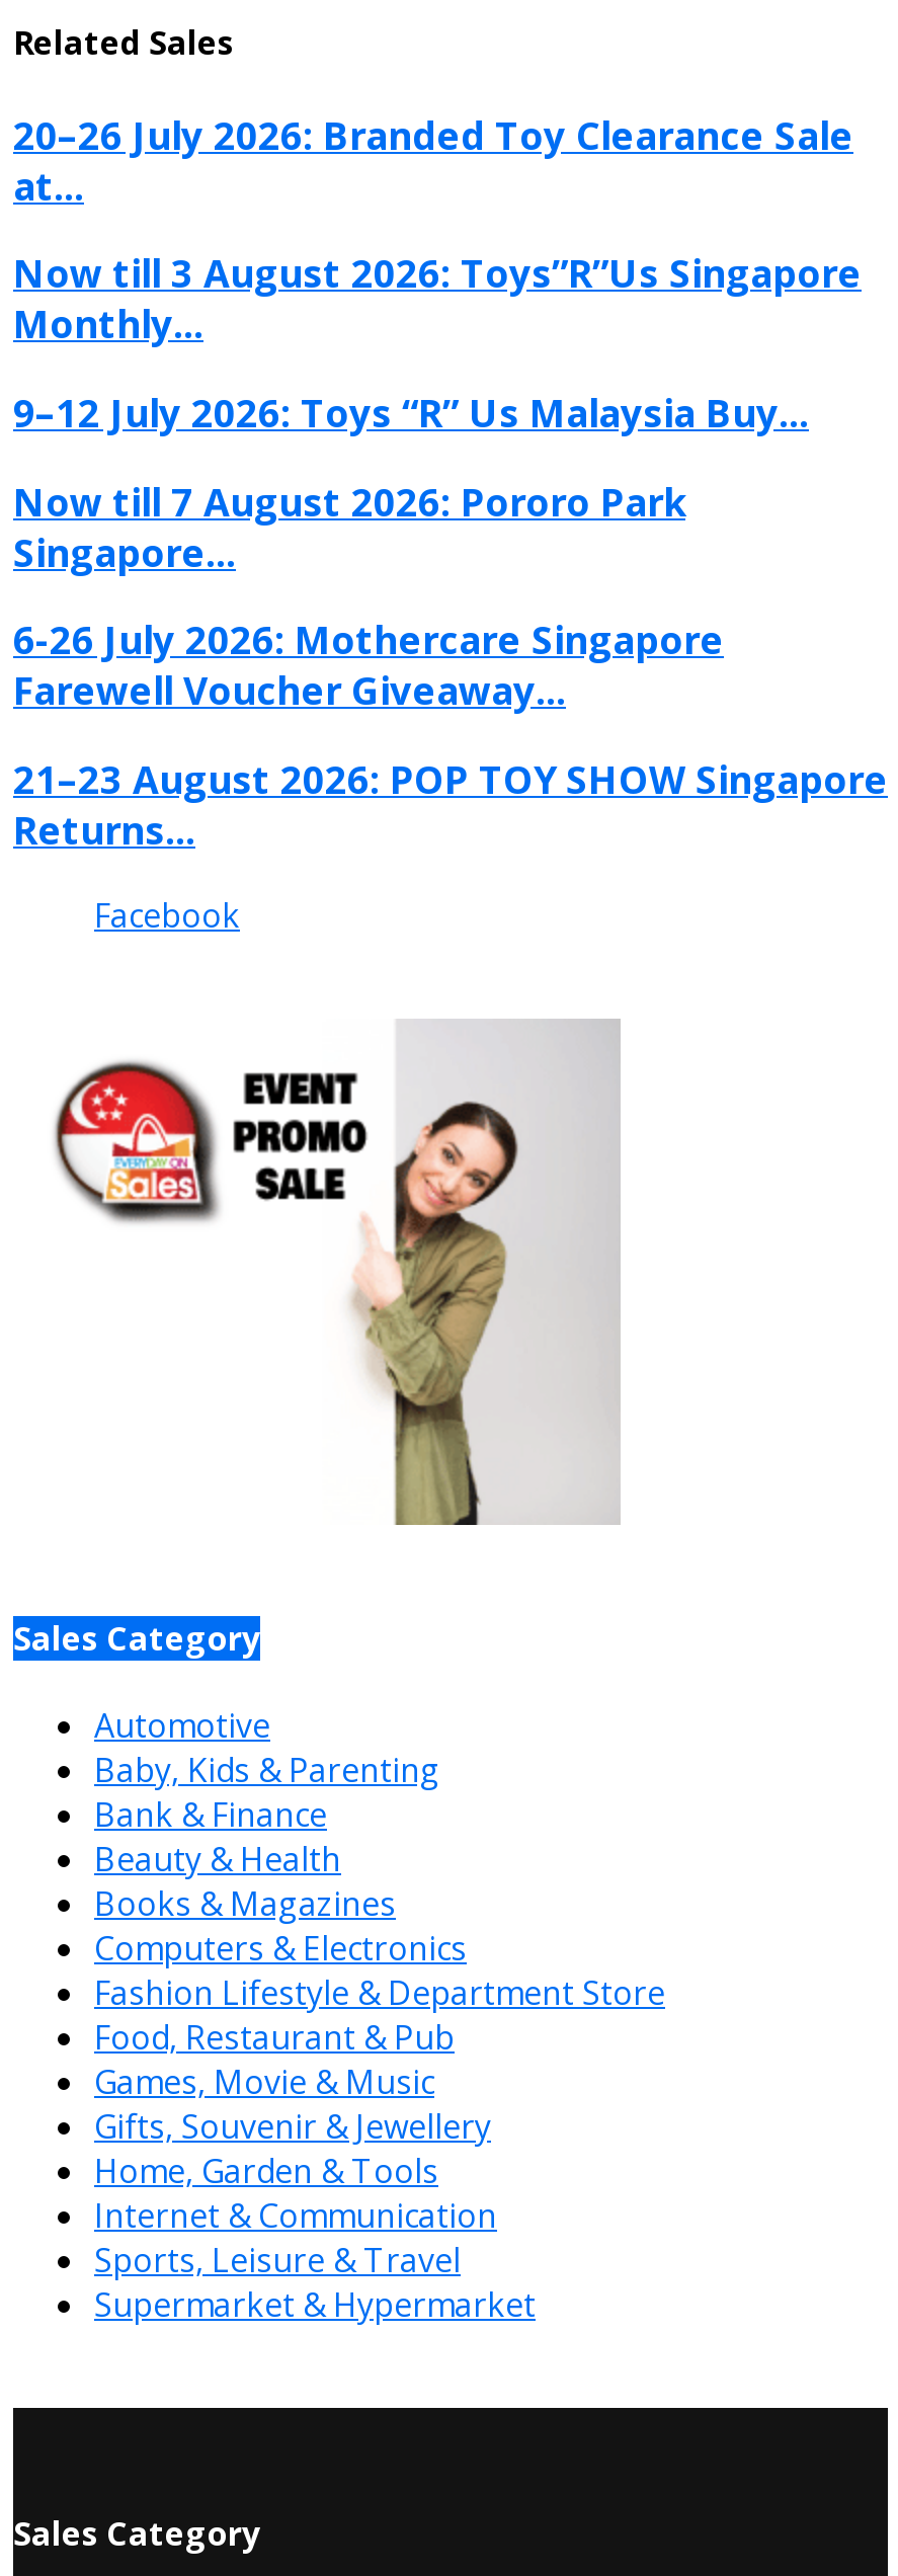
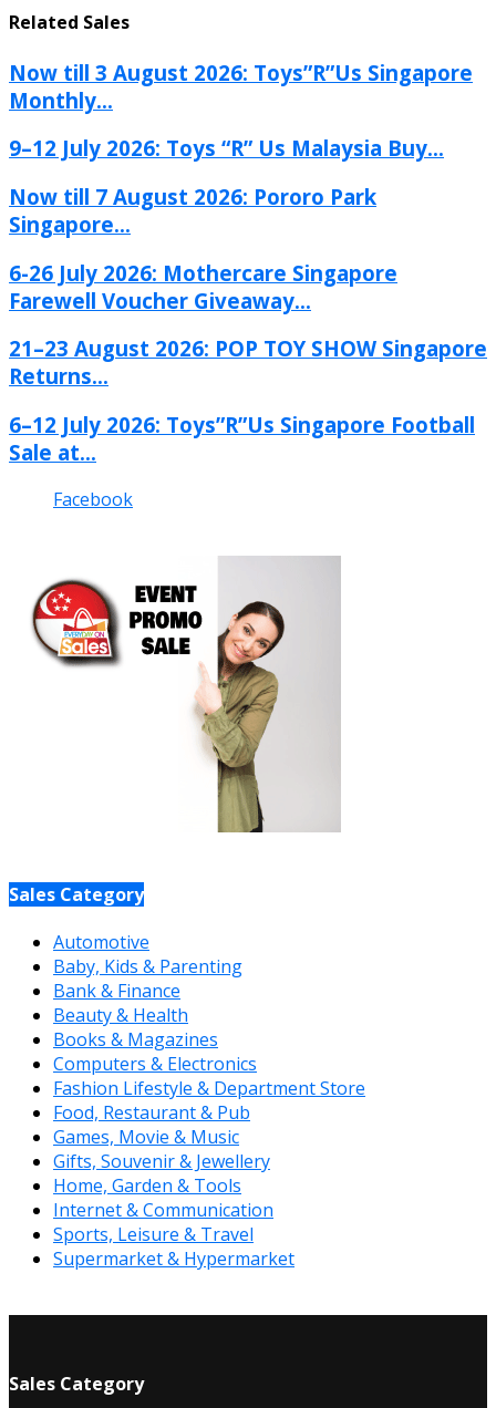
[13,108,853,210] 20–26 July 2026: Branded Toy Clearance Sale | at... -> none
moved [13,248,888,855] -> [9,58,487,390]: Now till 3 August 2026: Toys”R”Us Singapore | Monthly... | 9–12 July 2026: Toys “R” Us Malaysia Buy... | ... | 21–23 August 2026: POP TOY SHOW Singapore | Returns...
none -> [9,411,475,466] 6–12 July 2026: Toys”R”Us Singapore Football | Sale at...

